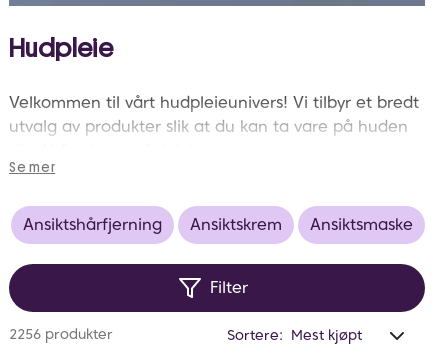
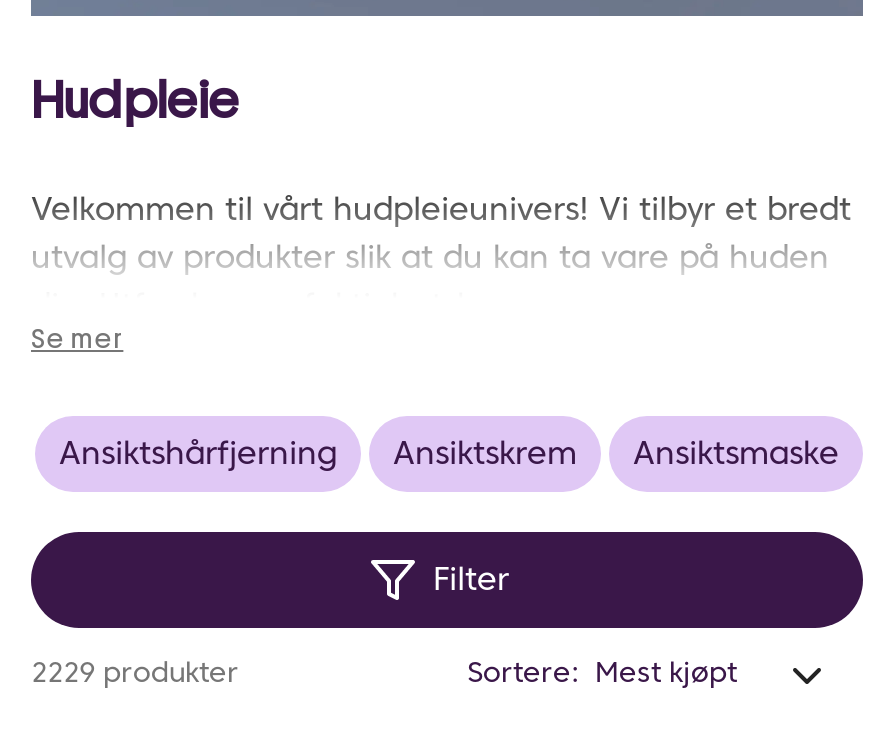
[9,326,113,342] 2256 produkter -> [31,655,239,687] 2229 produkter

